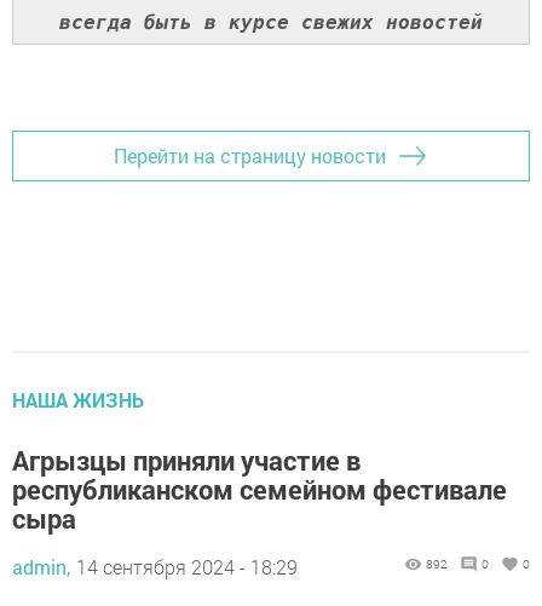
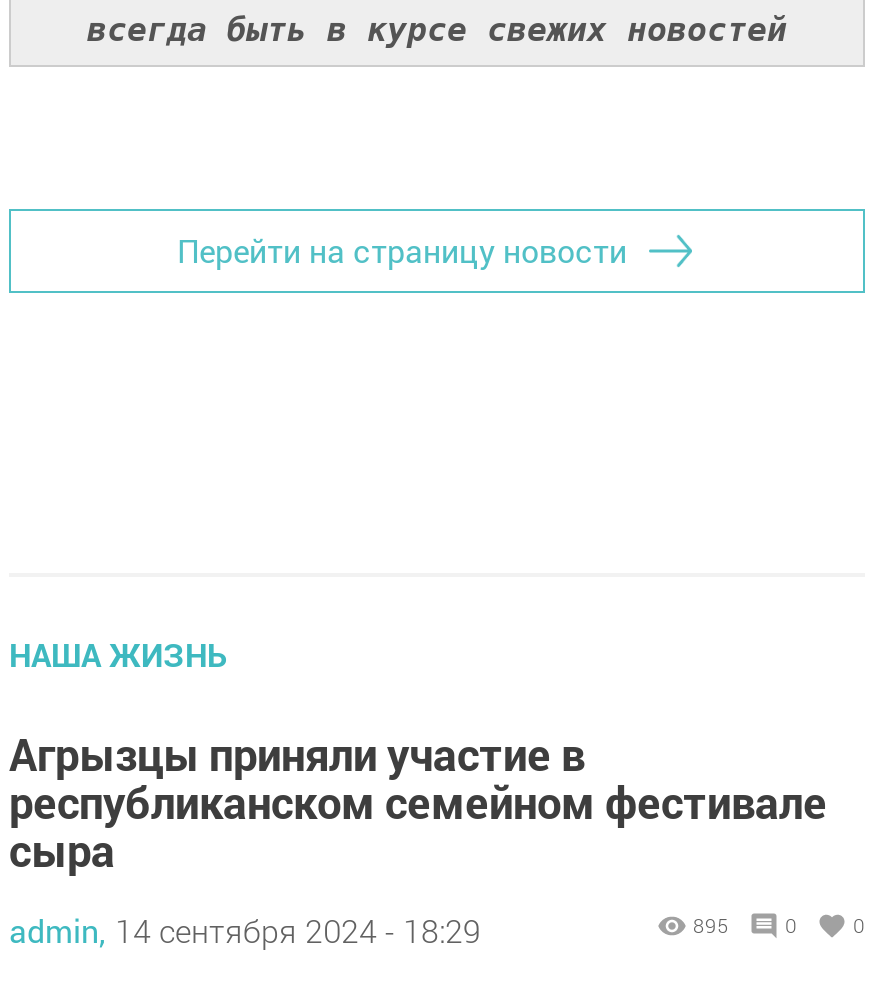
[426,556,448,572] 892 -> [693,912,729,938] 895

